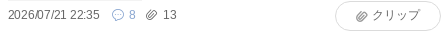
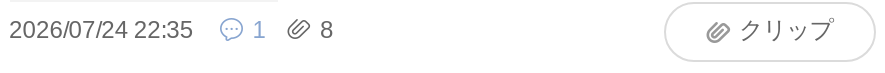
[7,8,100,22] 2026/07/21 22:35 -> [9,16,266,44] 2026/07/24 22:35 | 1
[163,8,176,22] 13 -> none

